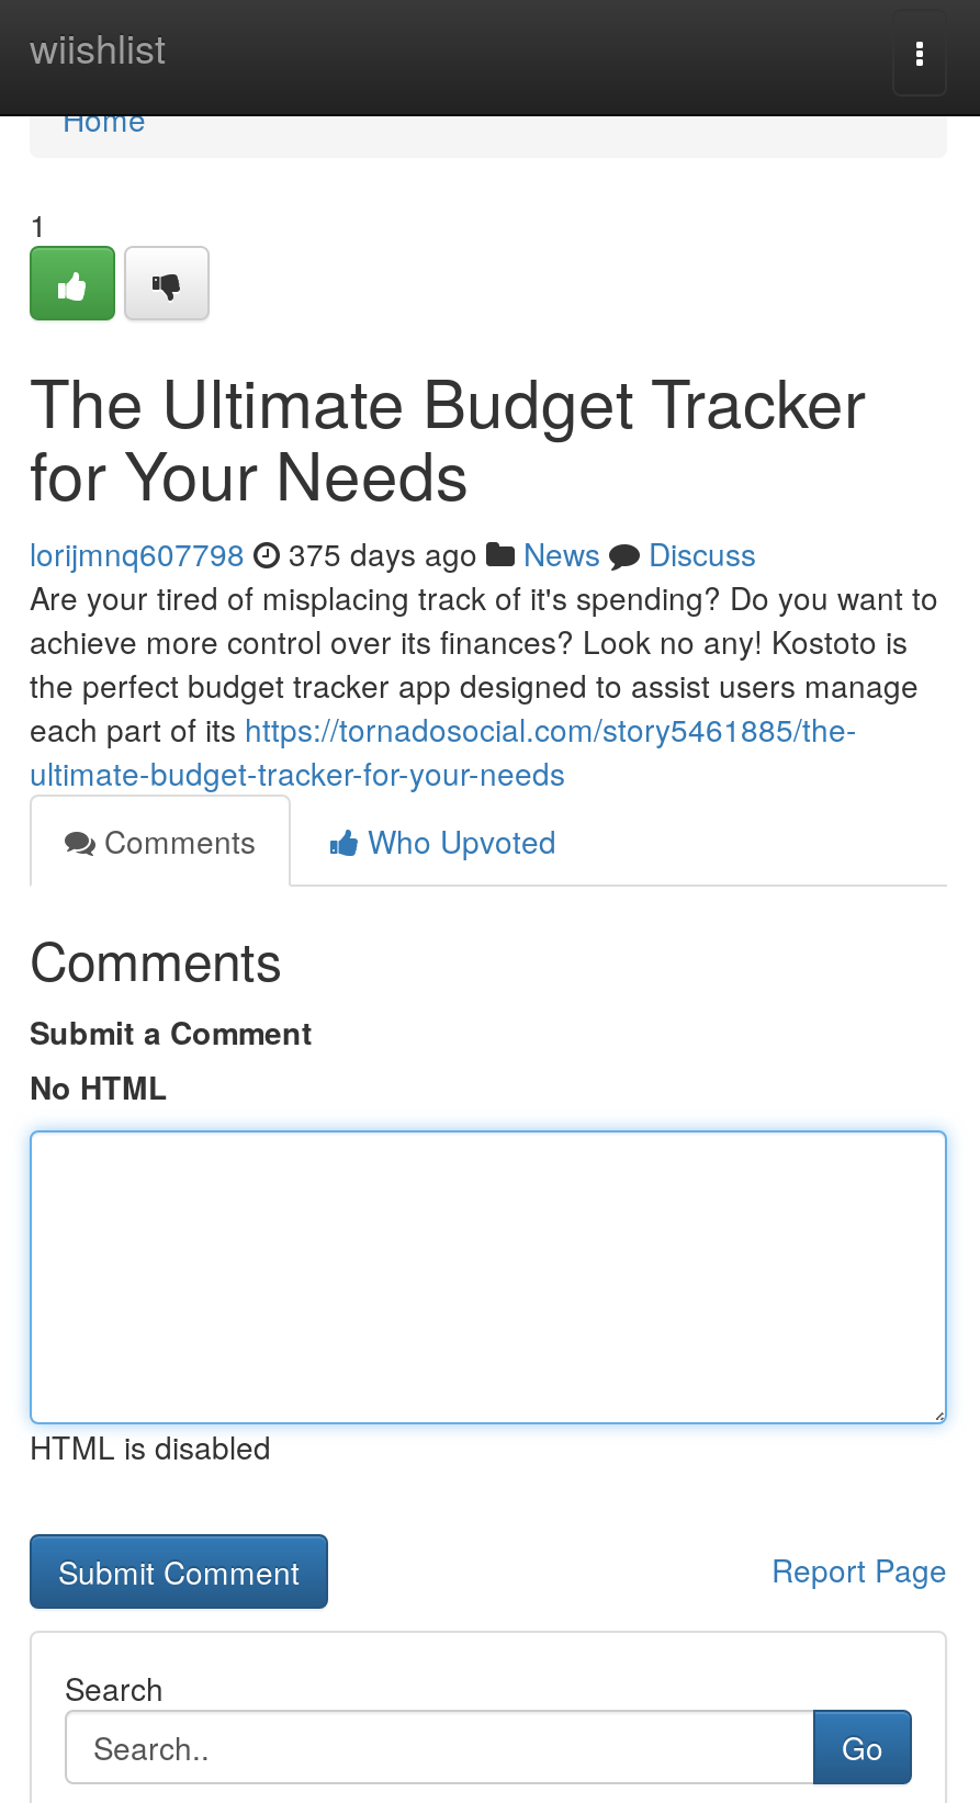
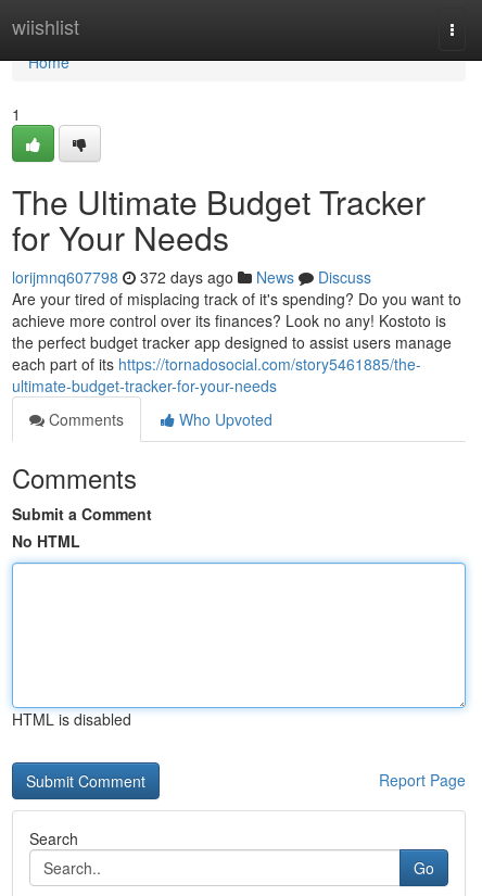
[30,531,756,575] lorijmnq607798 375 days ago News Discuss -> [12,266,371,288] lorijmnq607798 372 days ago News Discuss

